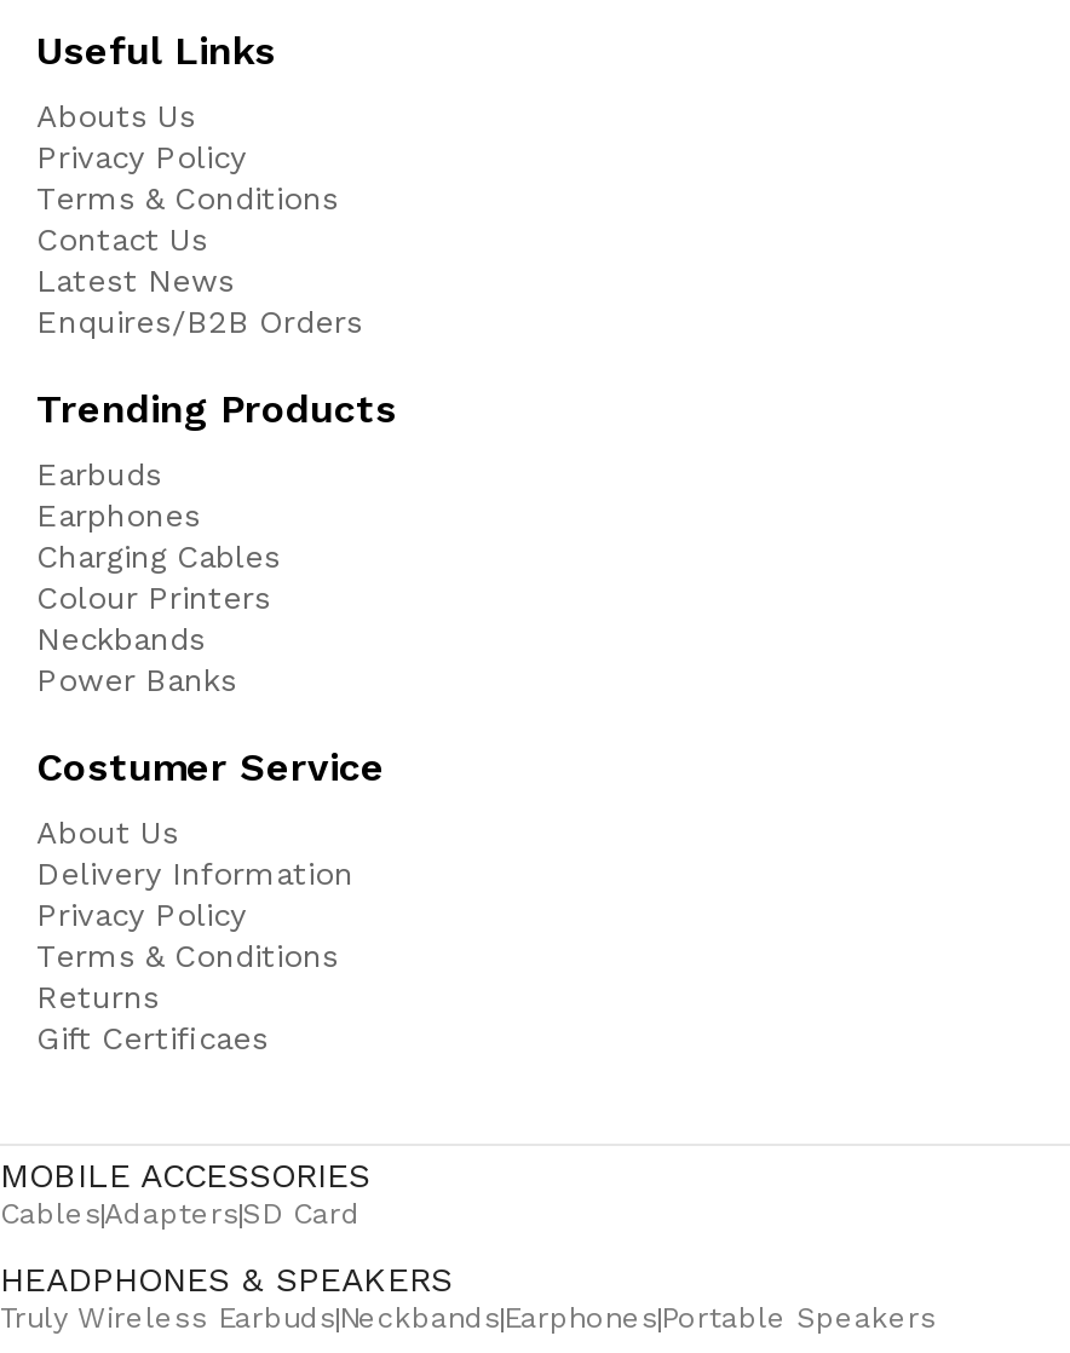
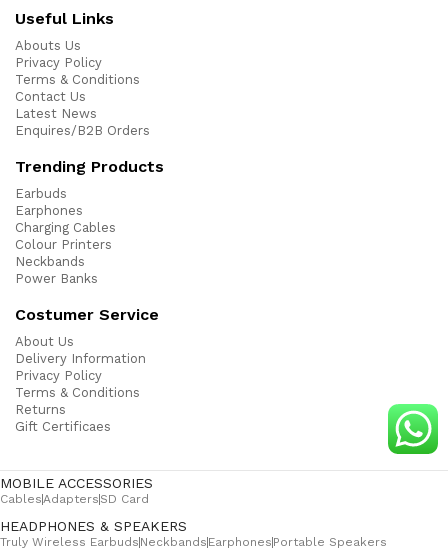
none -> [387,403,439,455] [image]

